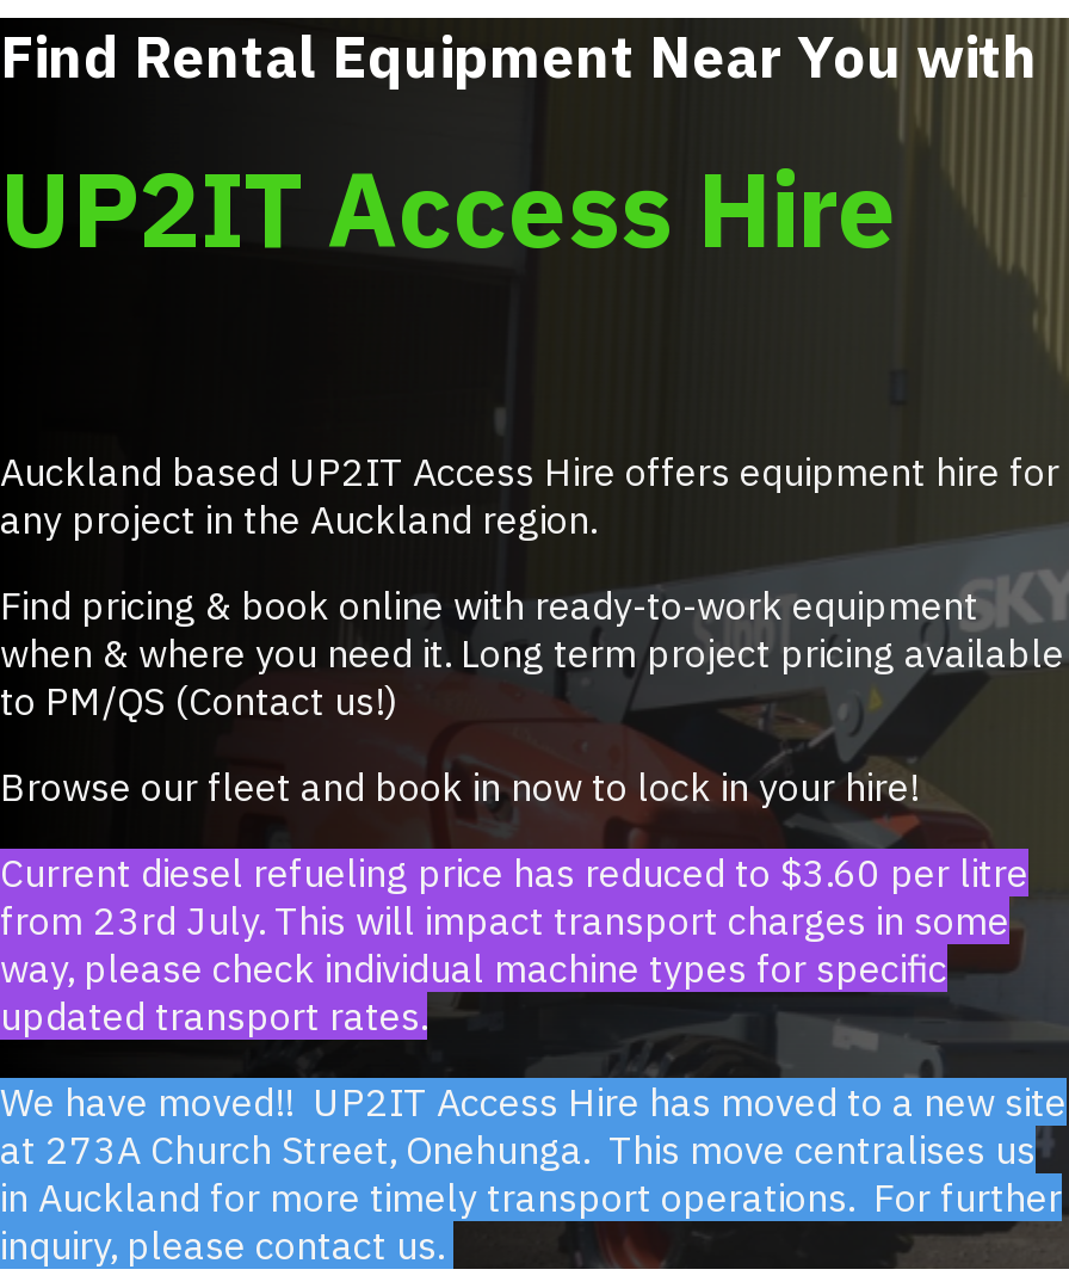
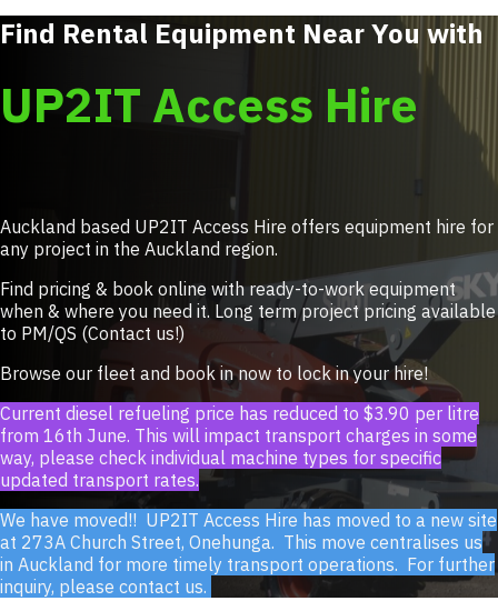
[0,848,1028,896] Current diesel refueling price has reduced to $3.60 per litre -> [0,402,479,424] Current diesel refueling price has reduced to $3.90 per litre
[0,896,1009,943] from 23rd July. This will impact transport charges in some -> [0,424,477,446] from 16th June. This will impact transport charges in some

